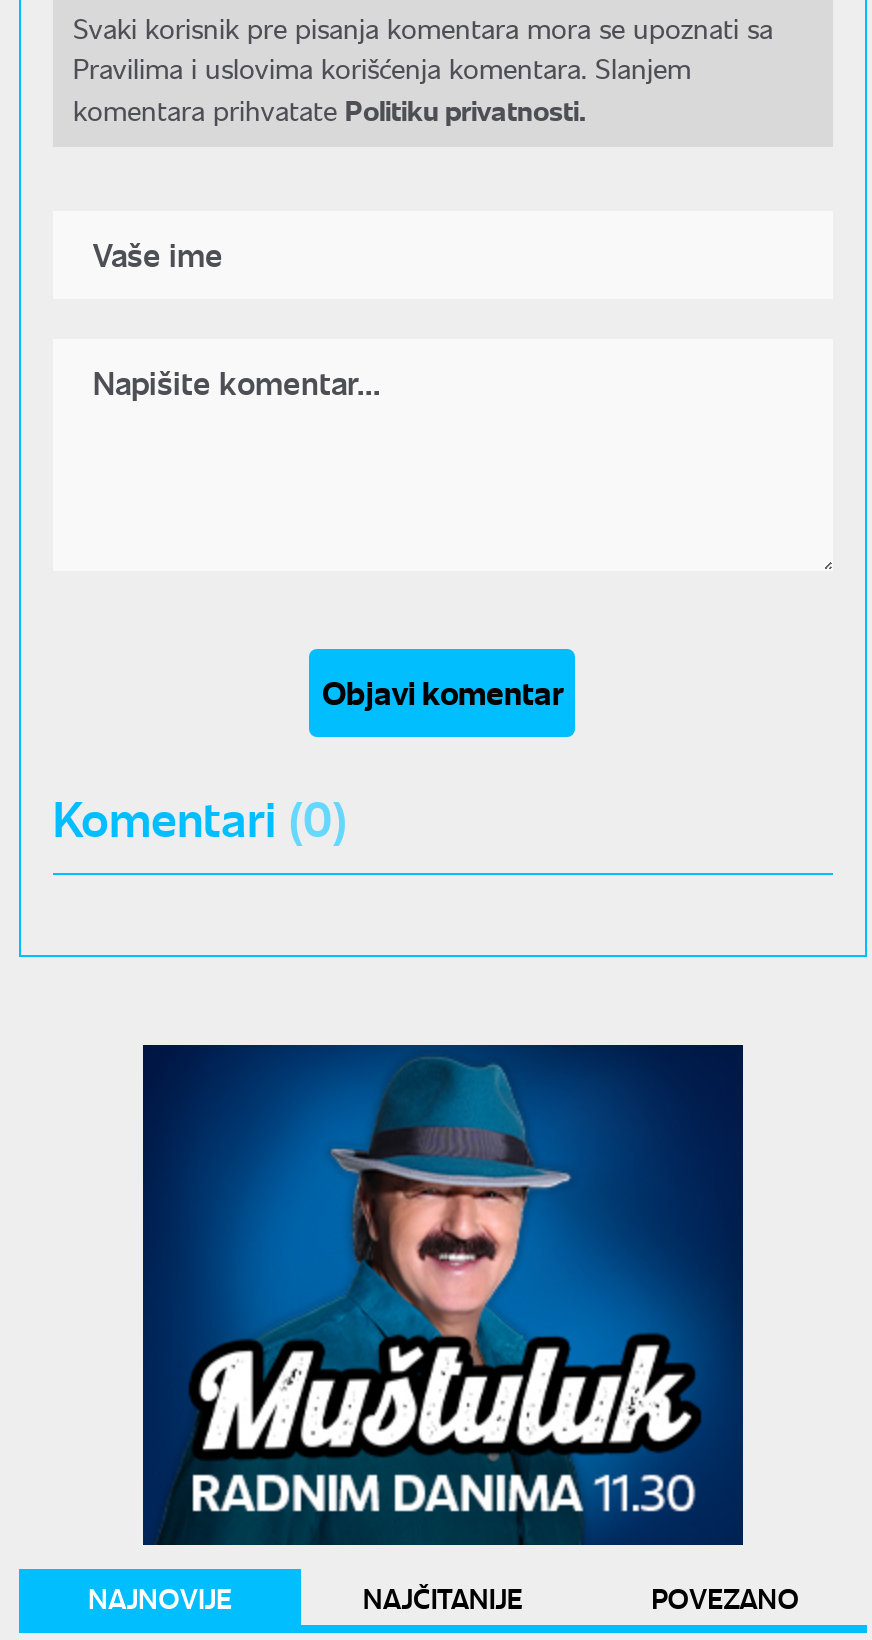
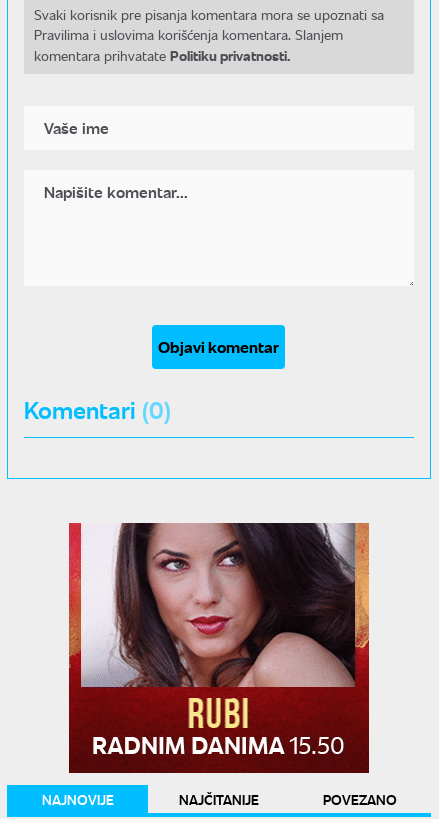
[141,1043,745,1547] [image] -> [68,522,370,774] [image]

